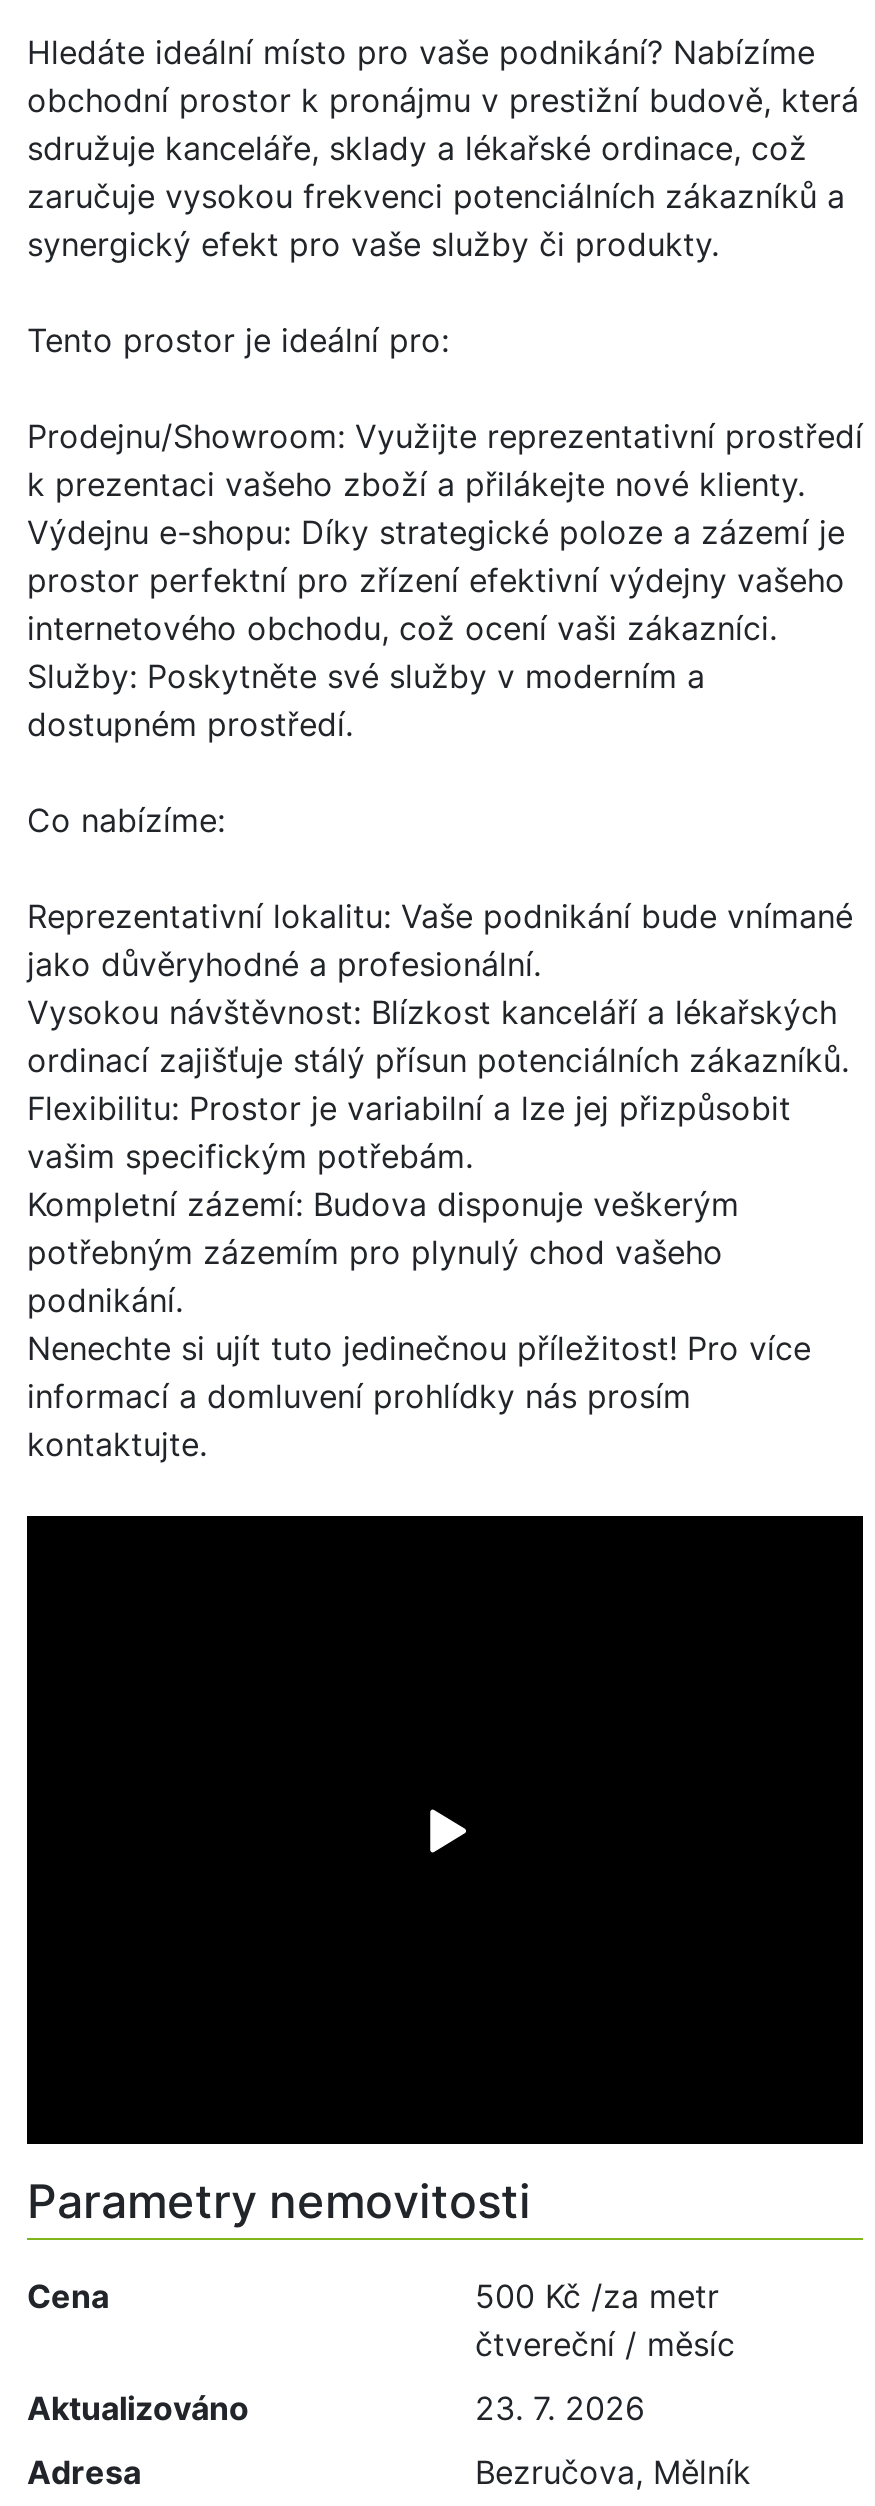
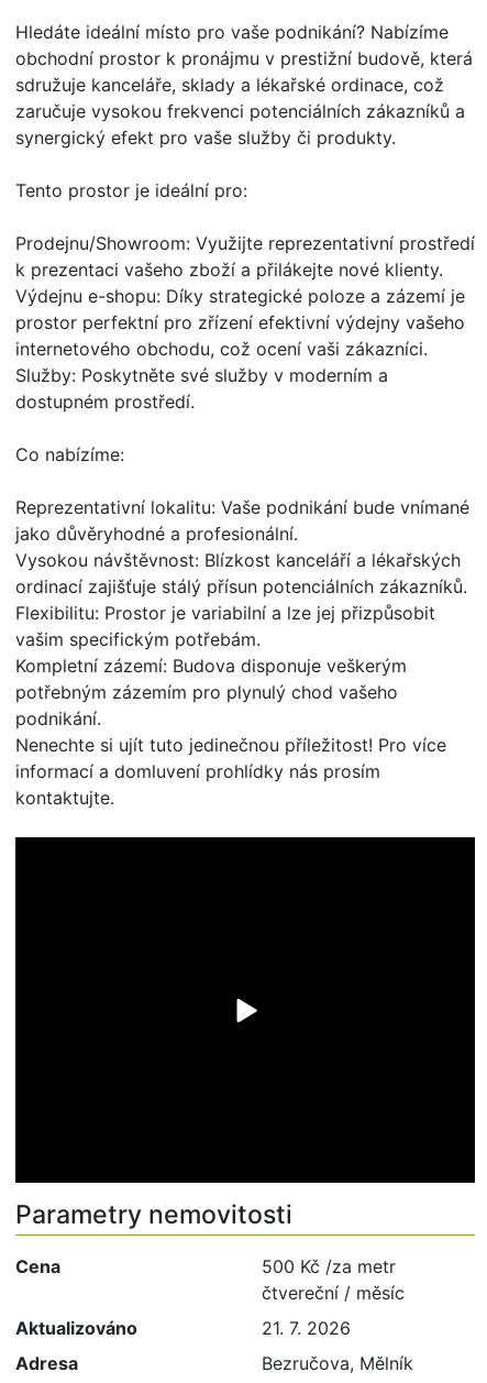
[475,2388,645,2428] 23. 7. 2026 -> [262,1317,351,1339] 21. 7. 2026

